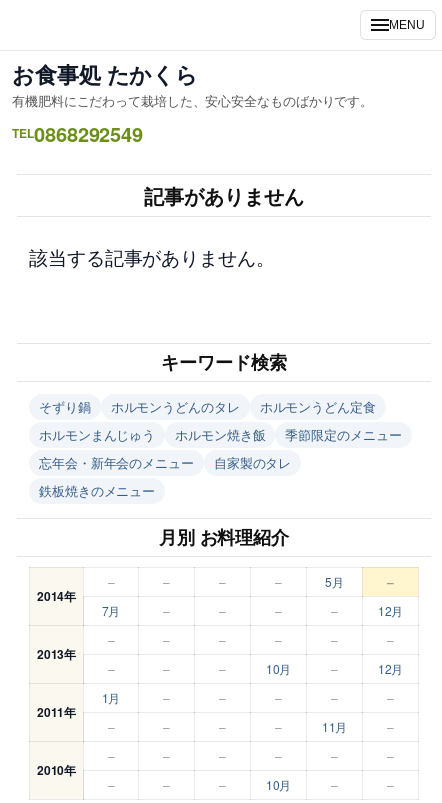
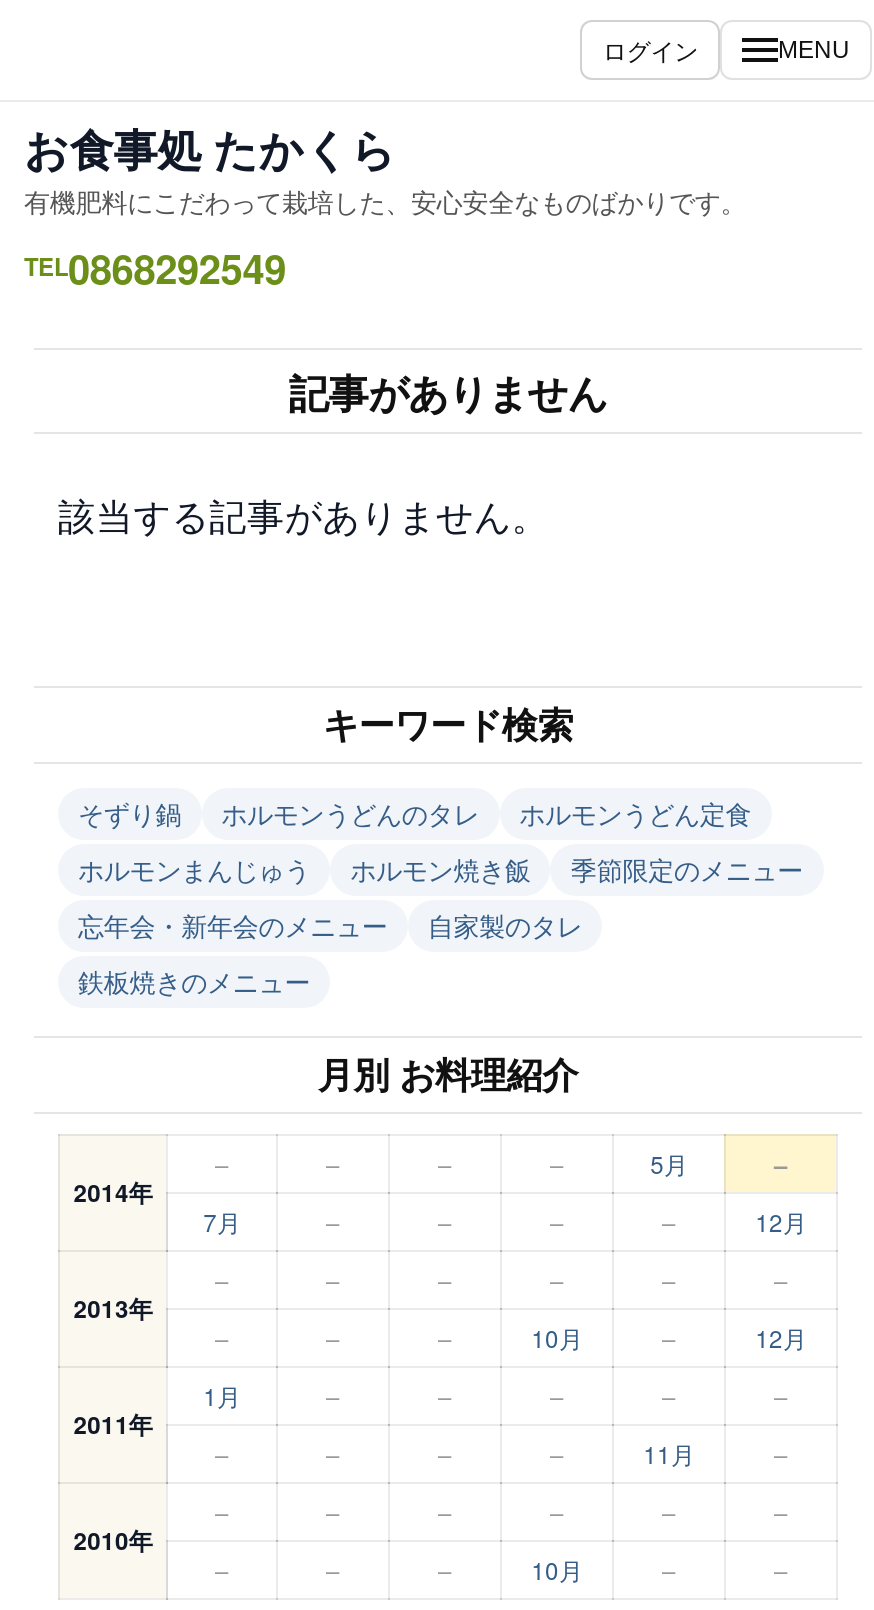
none -> [603,32,698,66] ログイン

